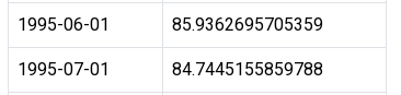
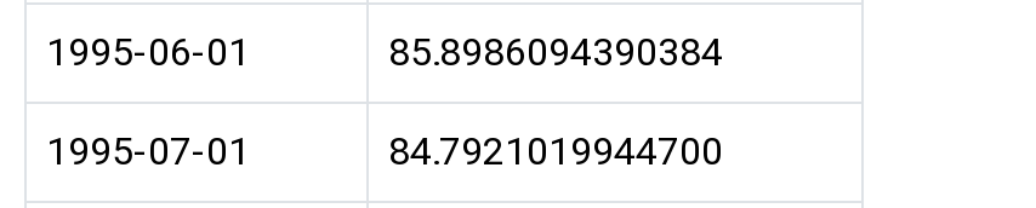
[172,14,323,35] 85.9362695705359 -> [388,29,723,75] 85.8986094390384
[172,59,323,80] 84.7445155859788 -> [388,128,723,174] 84.7921019944700

